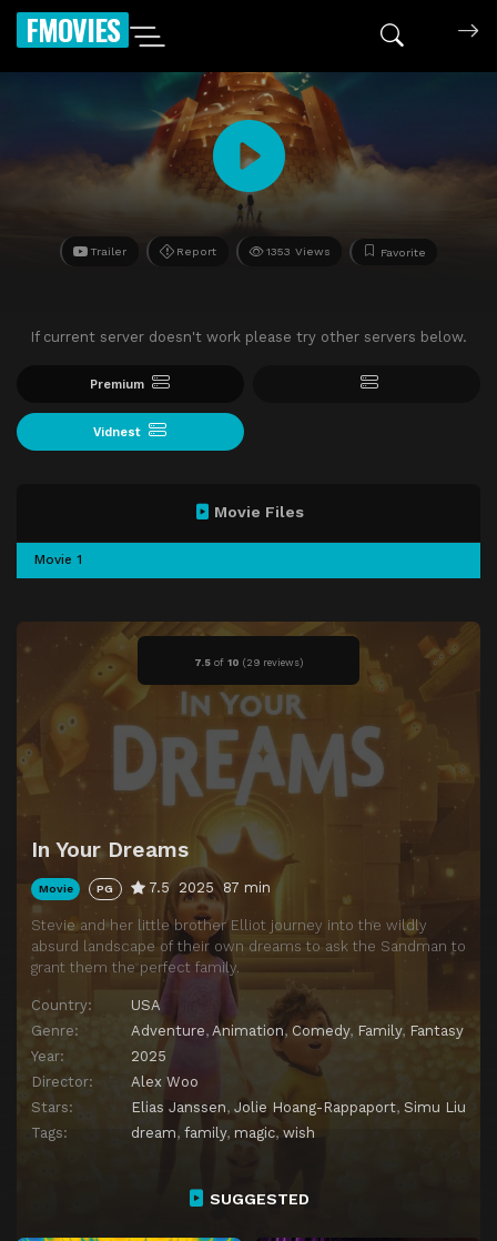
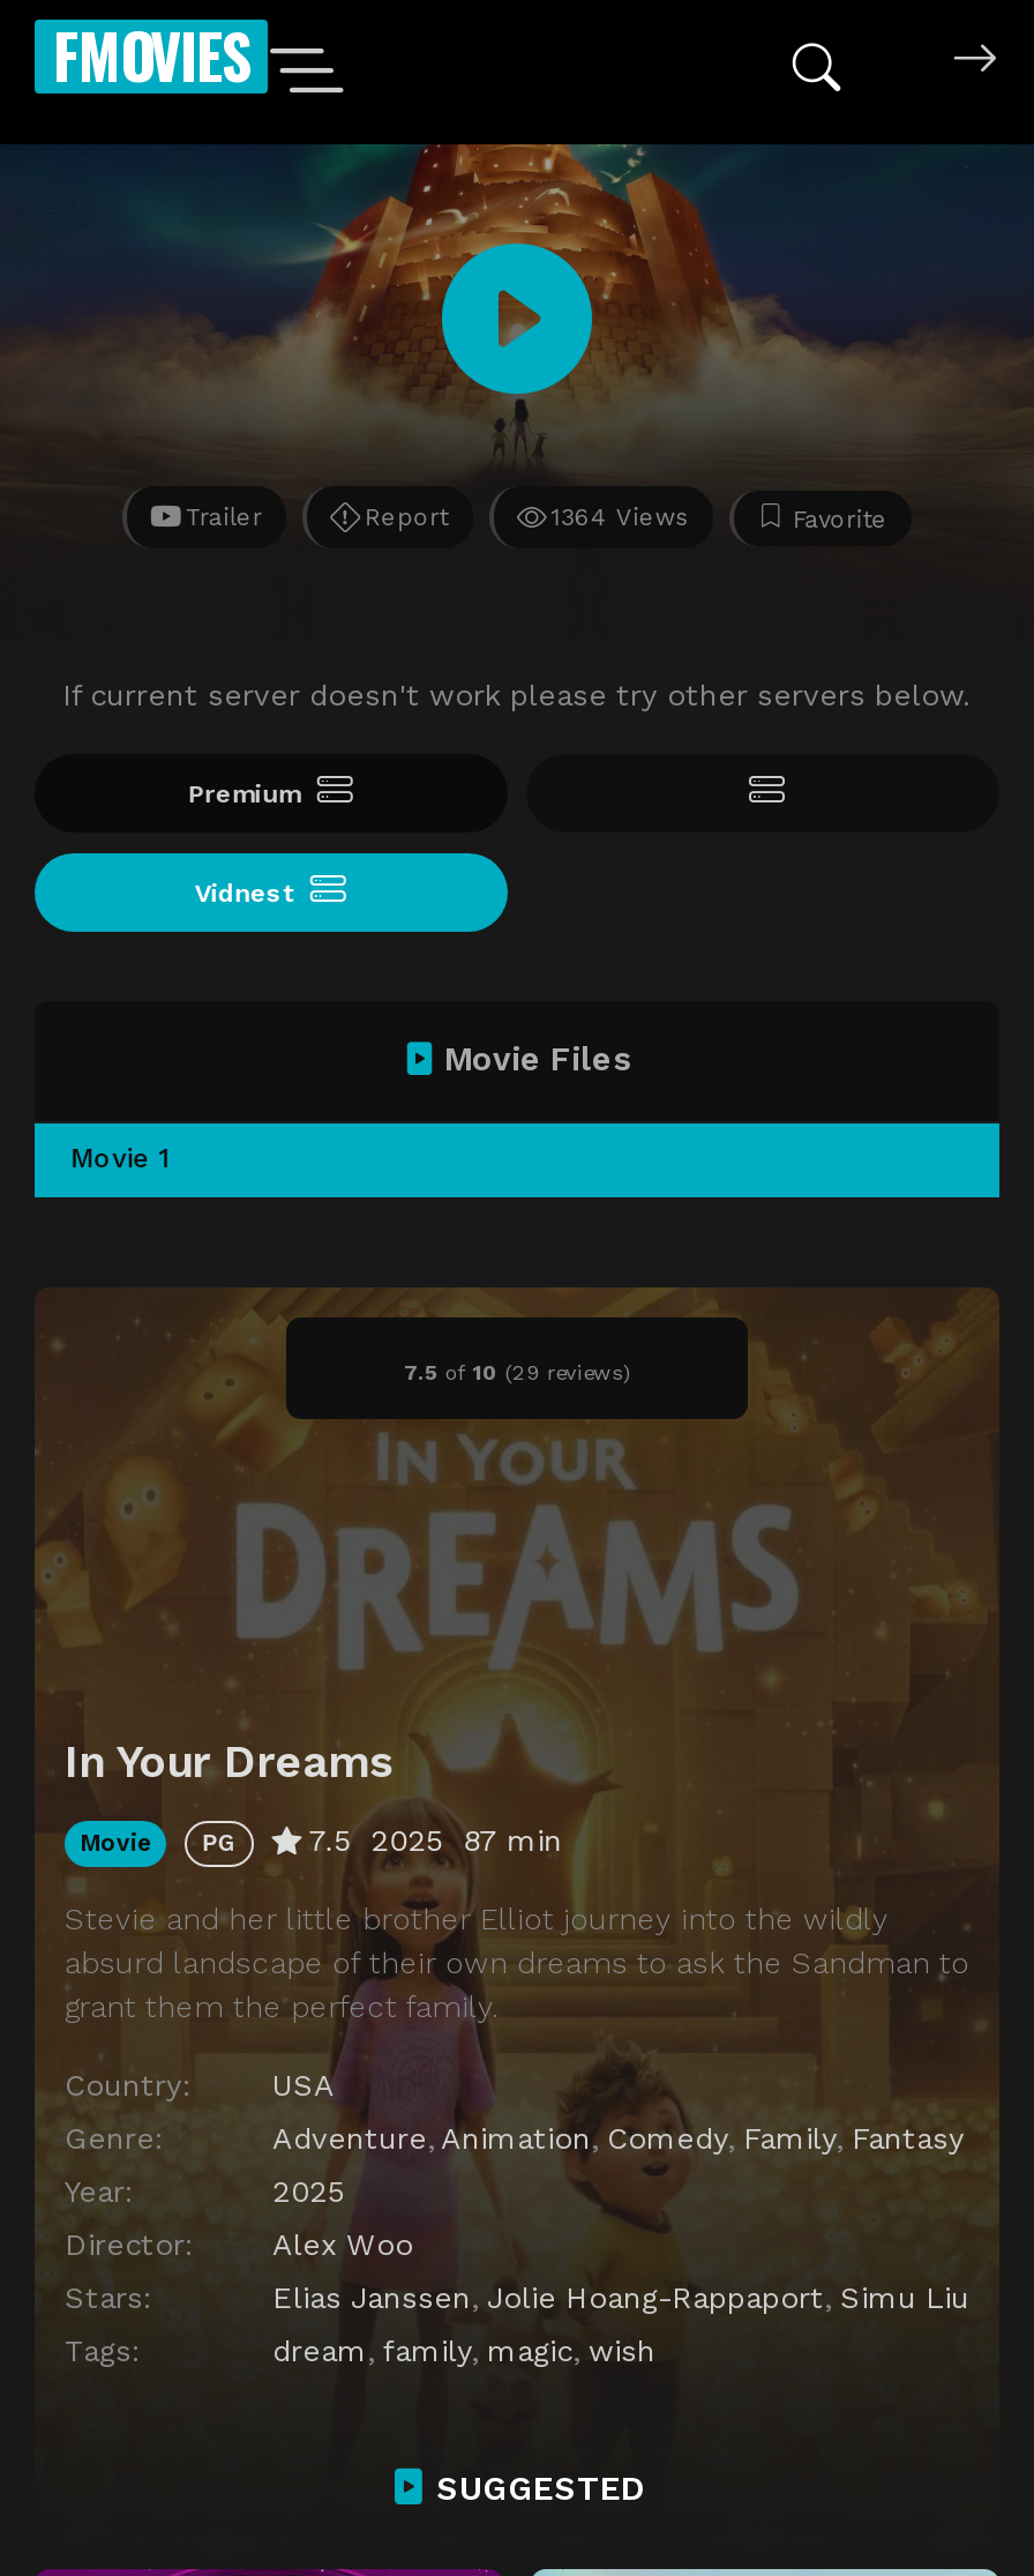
[266,245,330,259] 1353 Views -> [551,503,690,533] 1364 Views

